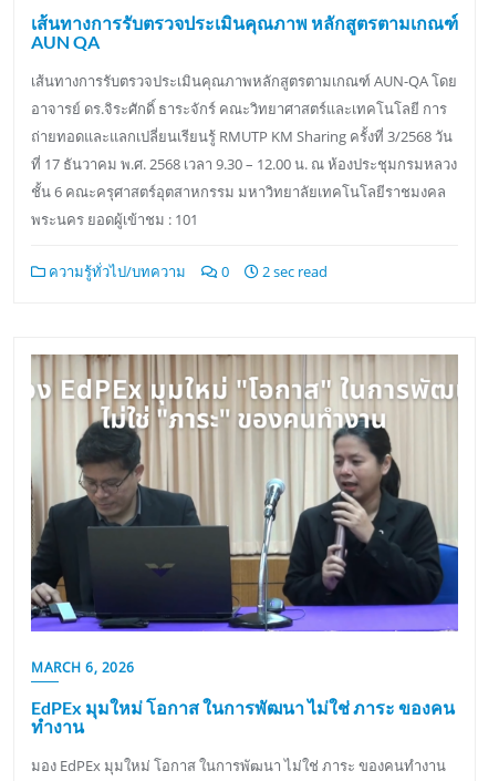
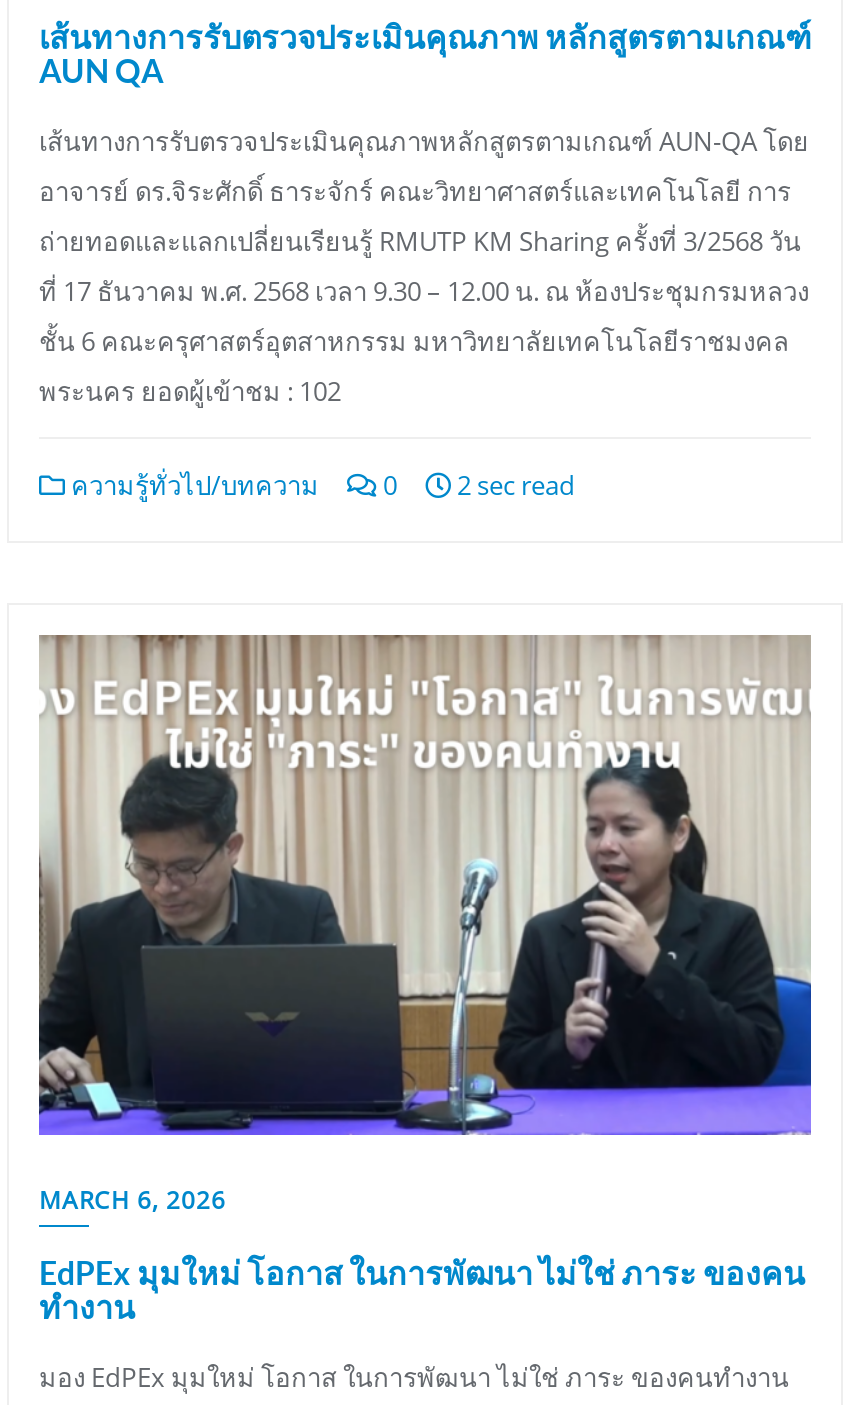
[31,209,198,229] พระนคร ยอดผู้เข้าชม : 101 -> [39,373,341,409] พระนคร ยอดผู้เข้าชม : 102

